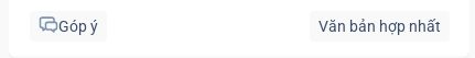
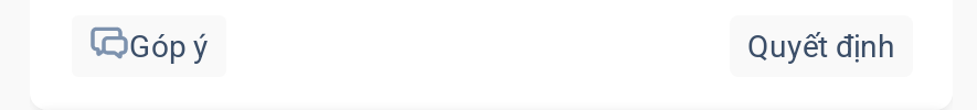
[319,17,441,34] Văn bản hợp nhất -> [747,28,895,63] Quyết định

